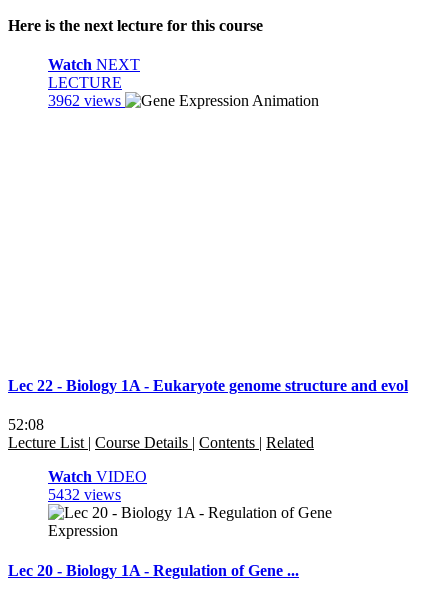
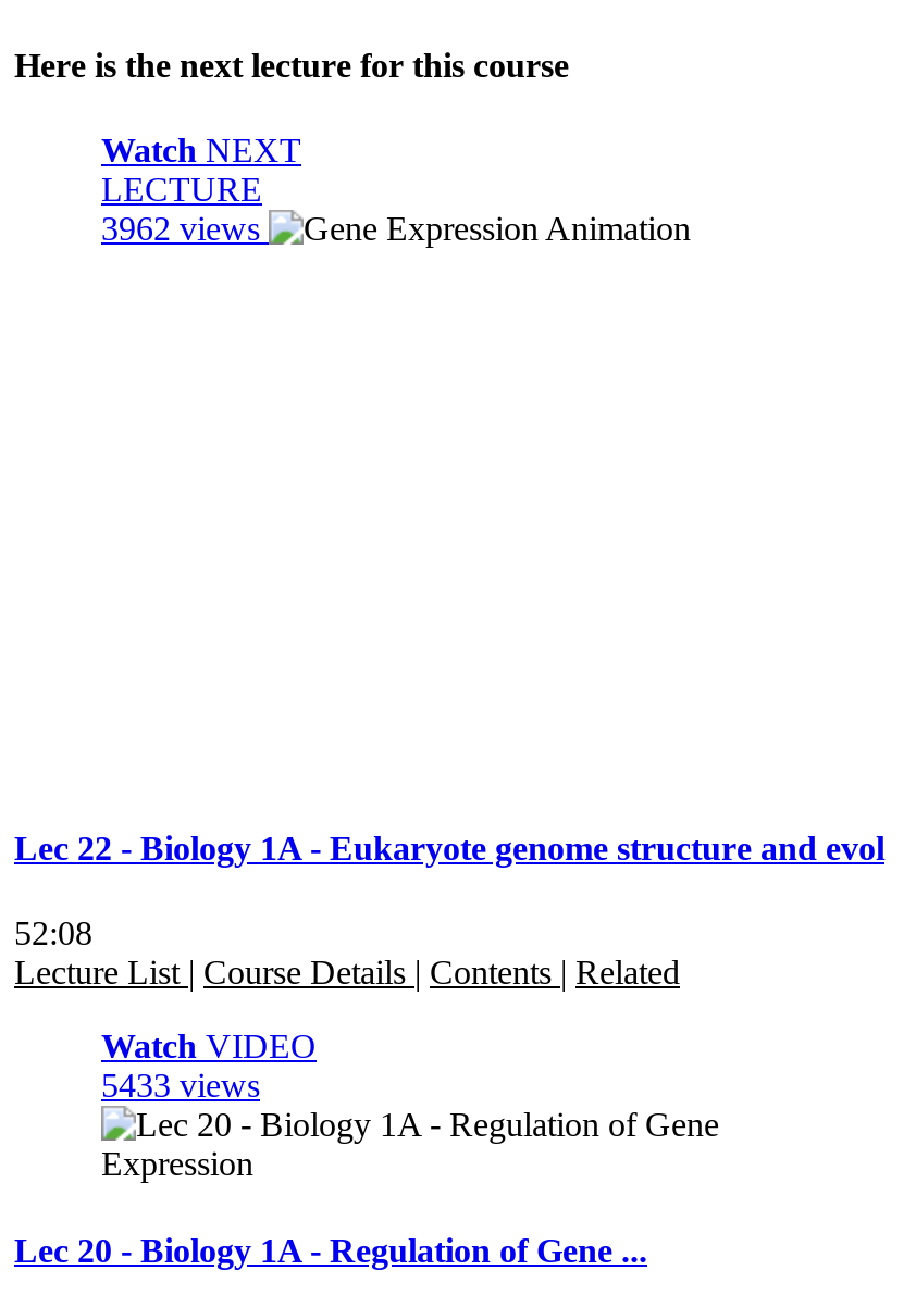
[48,486,121,503] 5432 views -> [101,1068,260,1105] 5433 views

